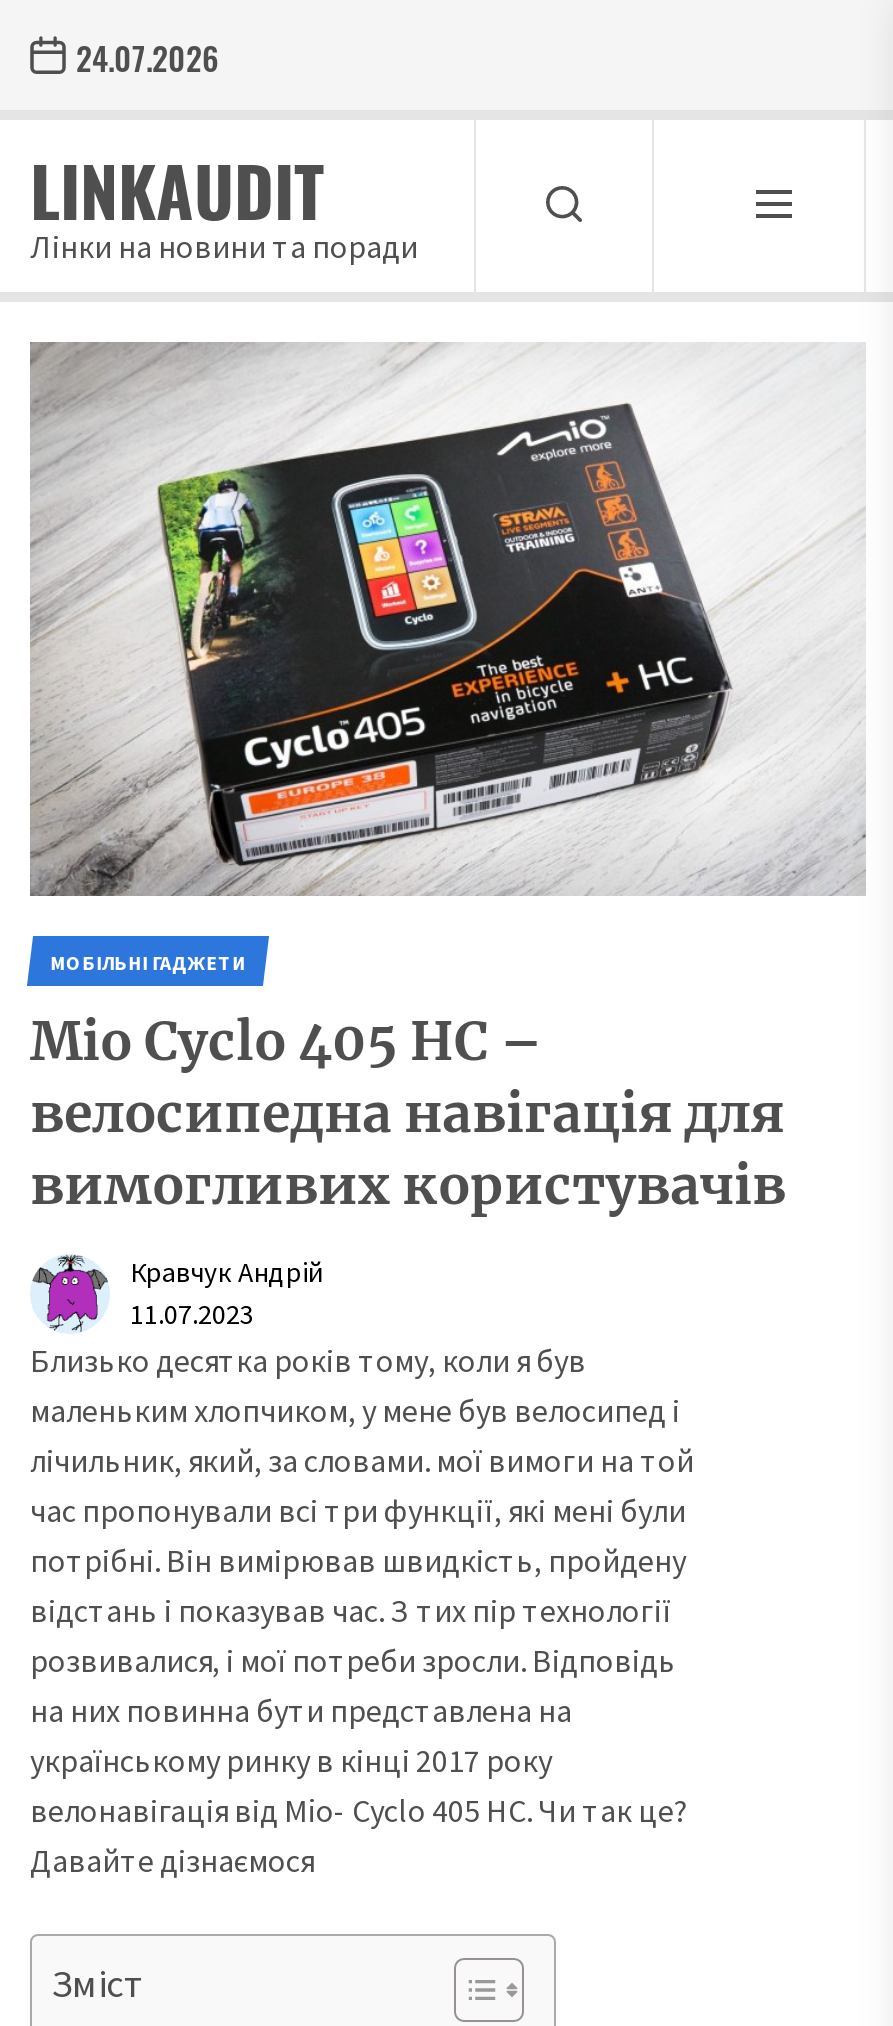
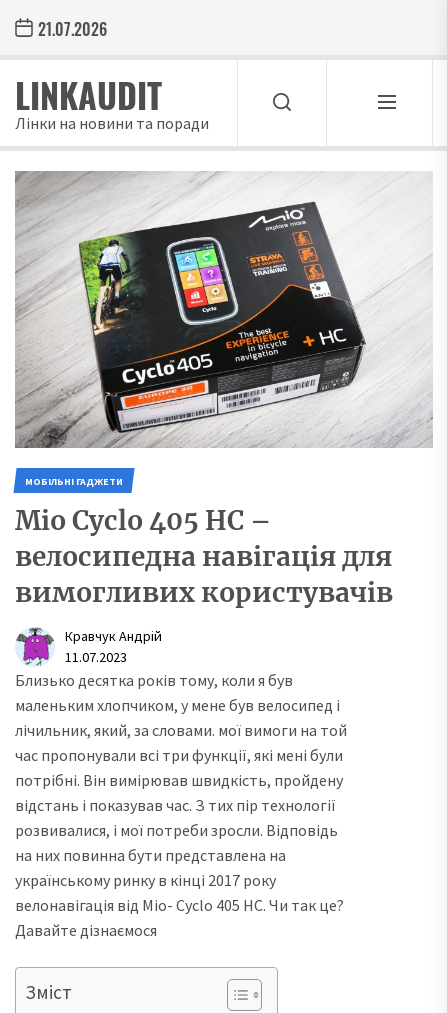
[76,34,218,82] 24.07.2026 -> [38,17,107,41] 21.07.2026

